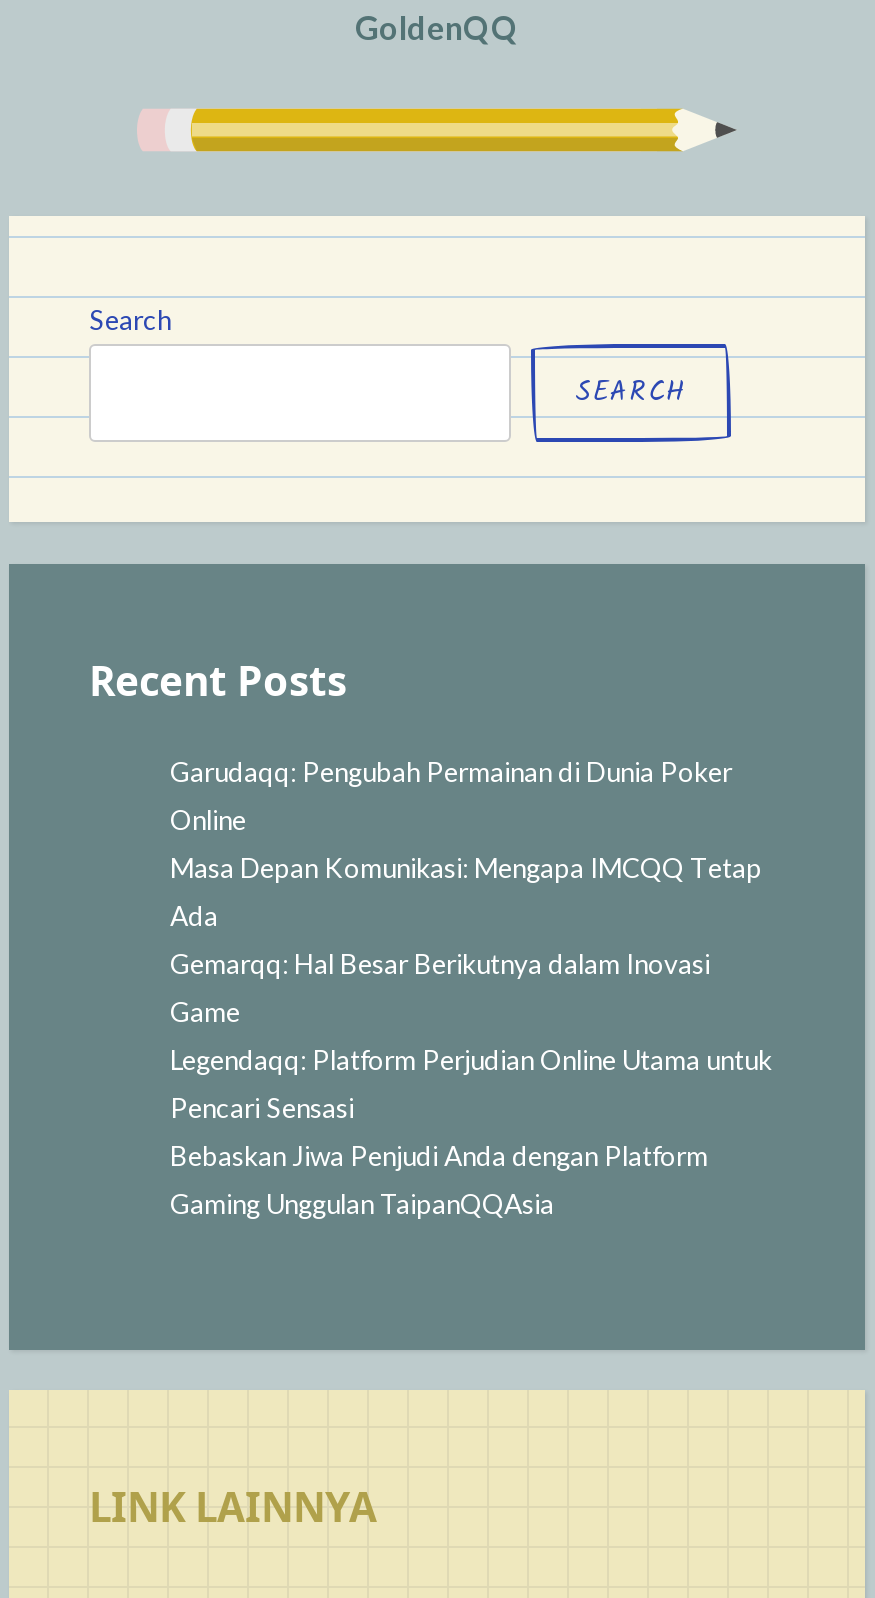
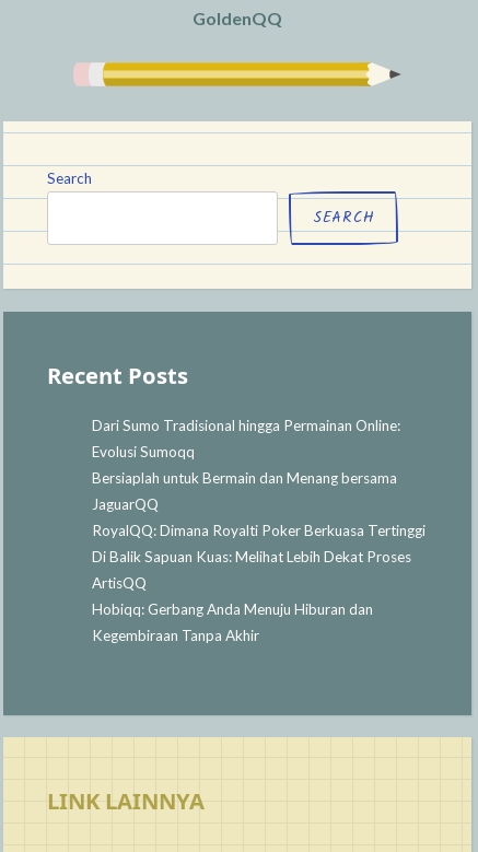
[170,757,772,1221] Garudaqq: Pengubah Permainan di Dunia Poker | Online | Masa Depan Komunikasi: Mengapa IMCQQ Tetap | Ada | Gemarqq: Hal Besar Berikutnya dalam Inovasi | Game | Legendaqq: Platform Perjudian Online Utama untuk | Pencari Sensasi | Bebaskan Jiwa Penjudi Anda dengan Platform | Gaming Unggulan TaipanQQAsia -> [91,417,425,645] Dari Sumo Tradisional hingga Permainan Online: | Evolusi Sumoqq | Bersiaplah untuk Bermain dan Menang bersama | JaguarQQ | RoyalQQ: Dimana Royalti Poker Berkuasa Tertinggi | Di Balik Sapuan Kuas: Melihat Lebih Dekat Proses | ArtisQQ | Hobiqq: Gerbang Anda Menuju Hiburan dan | Kegembiraan Tanpa Akhir

